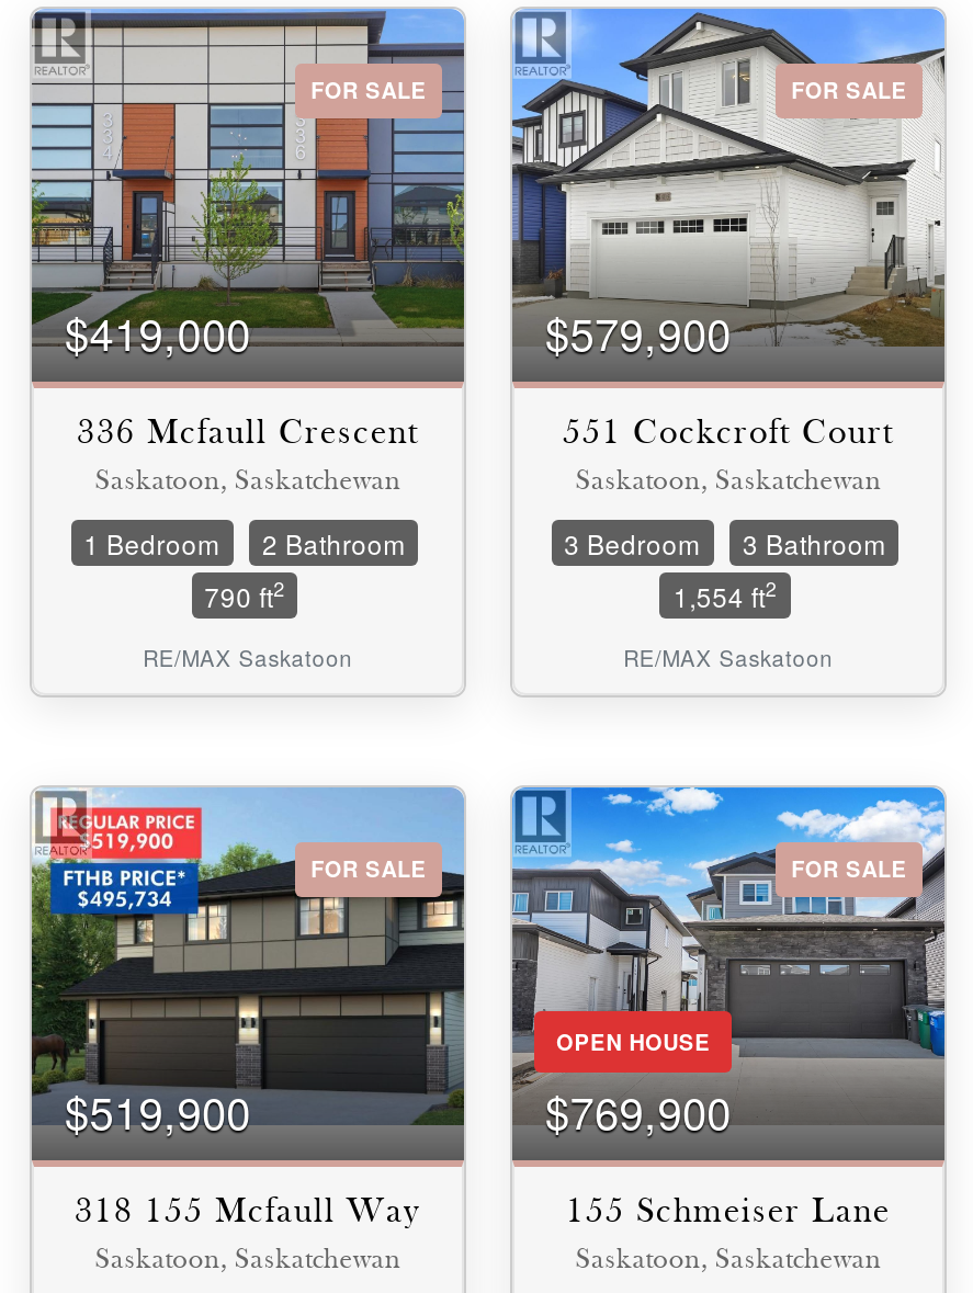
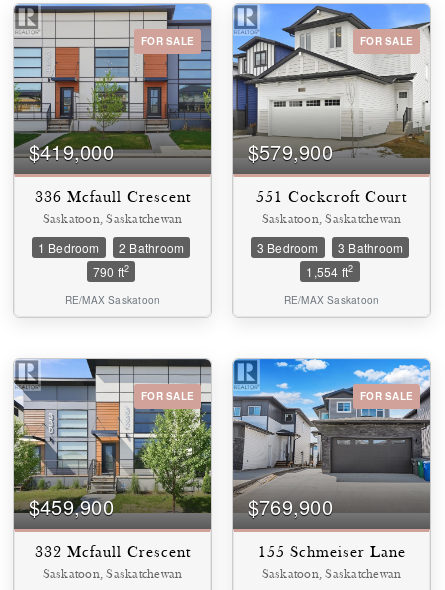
[30,785,466,1143] [image] | $519,900 -> [13,358,212,521] [image] | $459,900
[556,1026,711,1057] OPEN HOUSE -> none
[75,1191,421,1232] 318 155 Mcfaull Way -> [34,543,190,562] 332 Mcfaull Crescent

